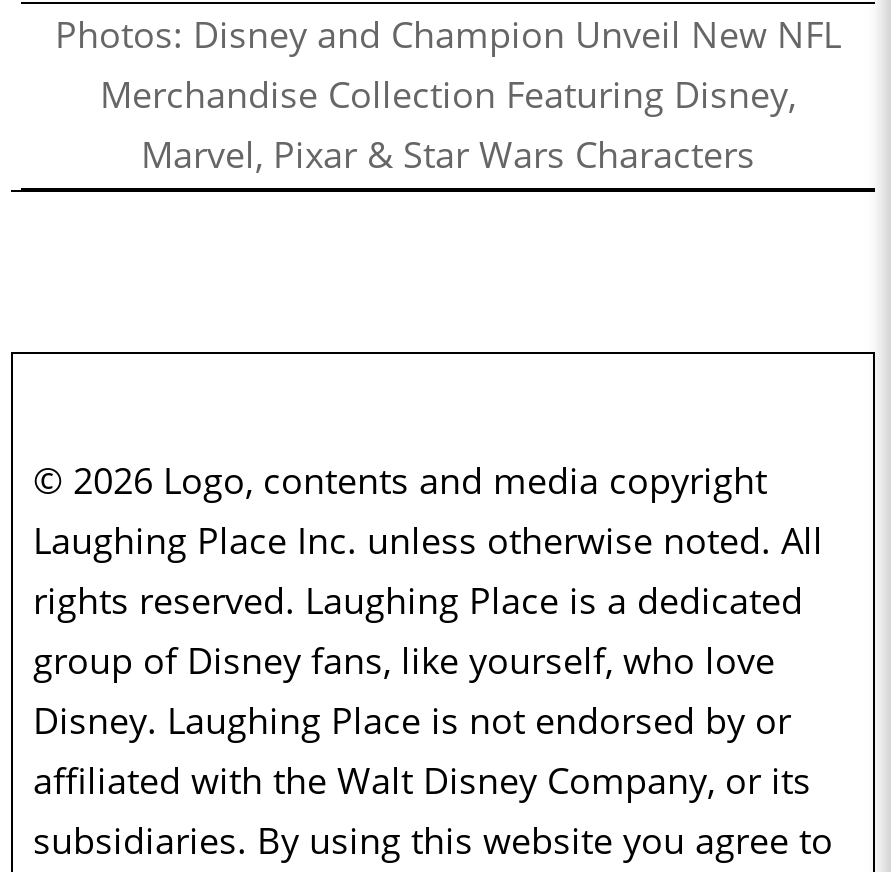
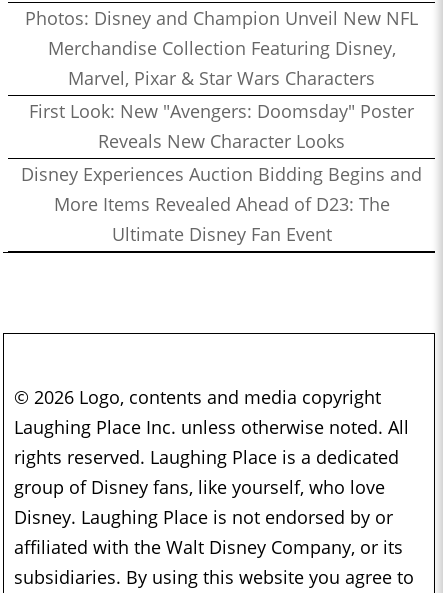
none -> [21,99,422,246] First Look: New "Avengers: Doomsday" Poster | Reveals New Character Looks | Disney Experiences Auction Bidding Begins and | More Items Revealed Ahead of D23: The | Ultimate Disney Fan Event

